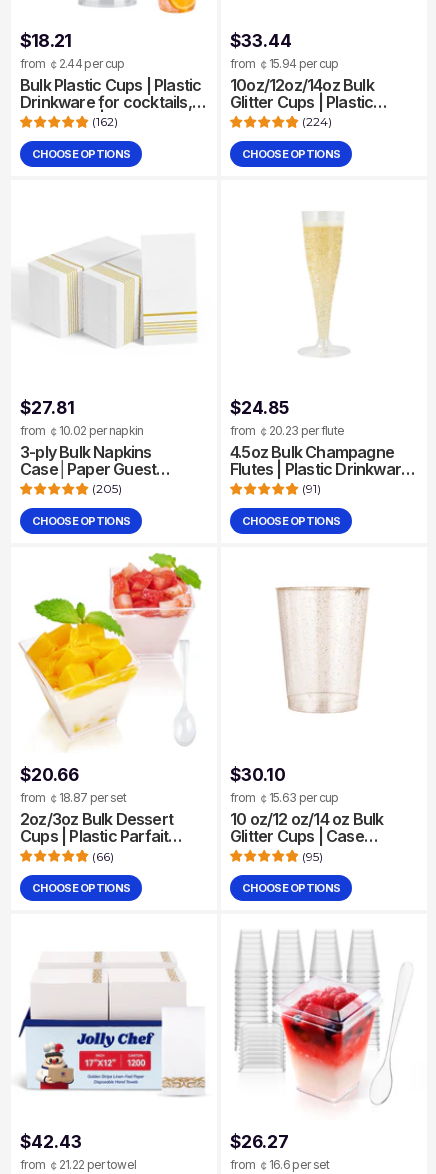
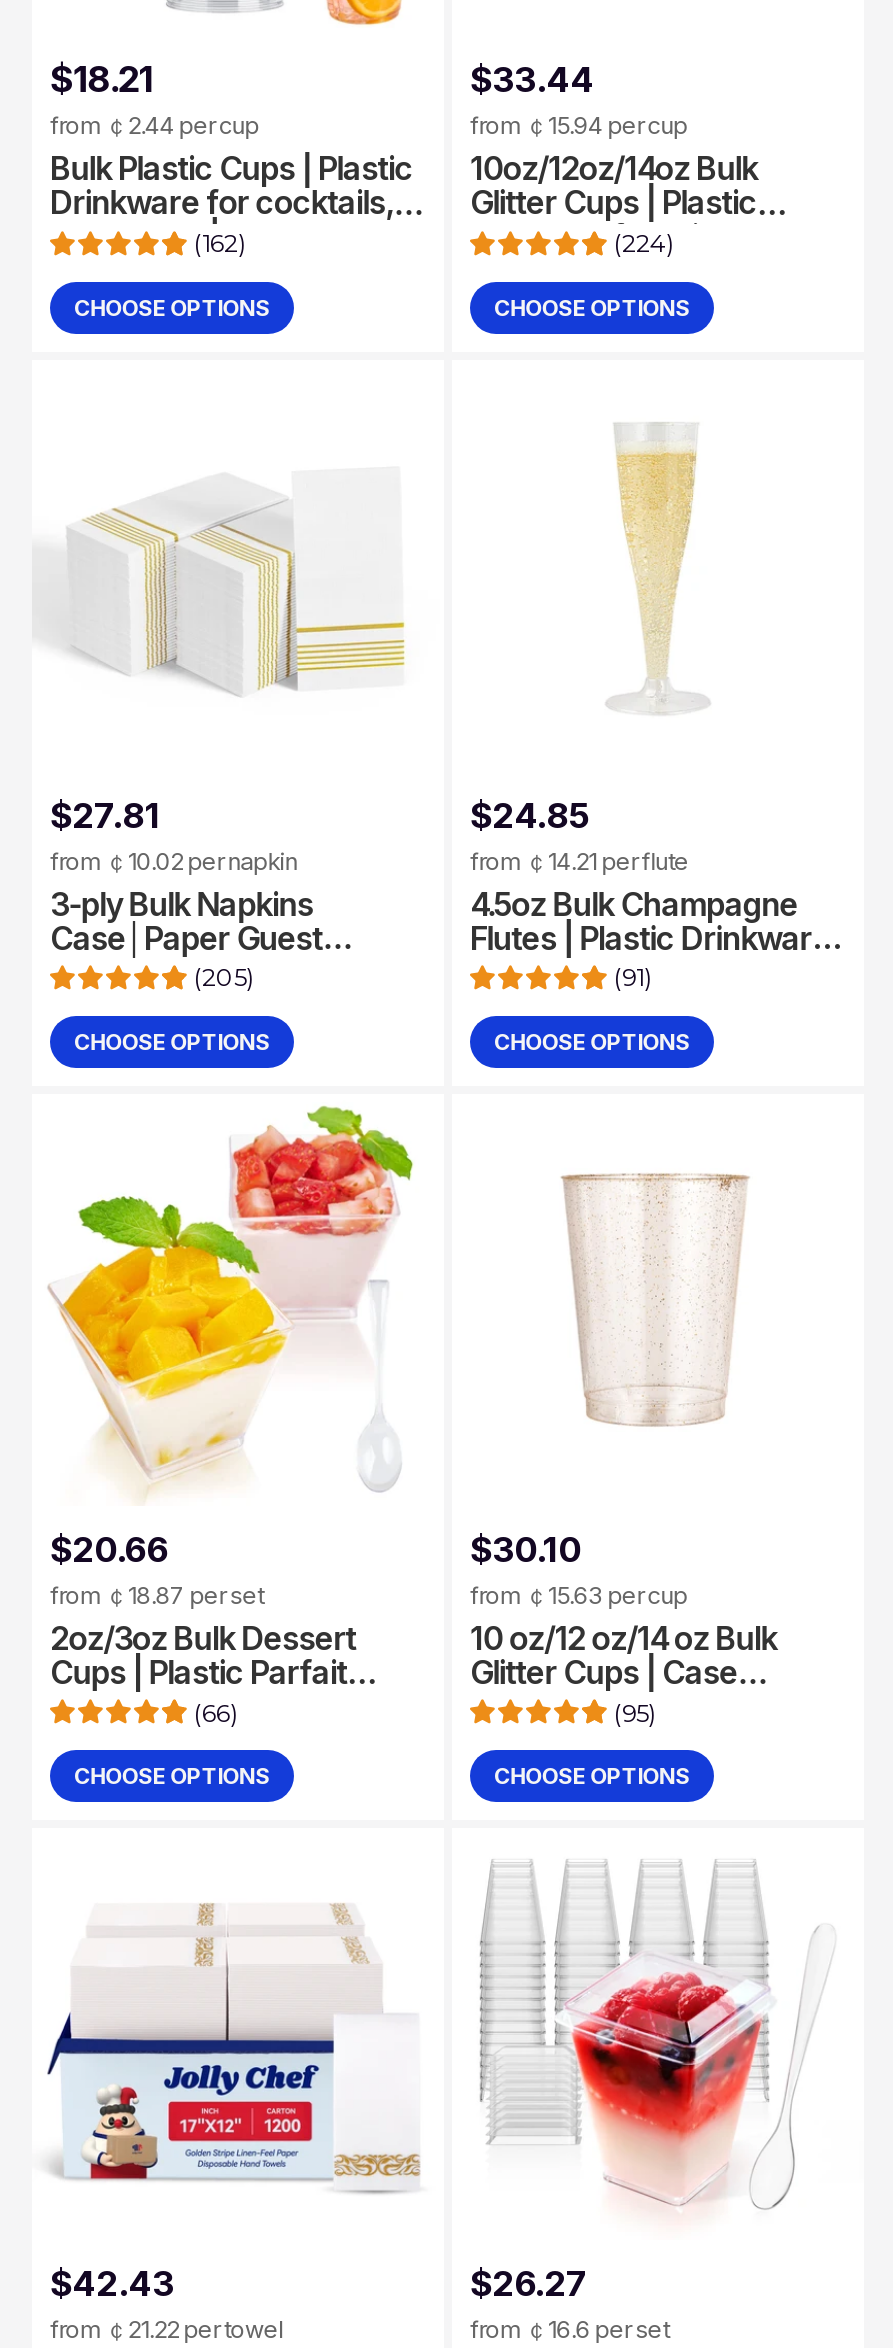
[230,423,344,438] from ￠20.23 per flute -> [470,845,689,875] from ￠14.21 per flute

